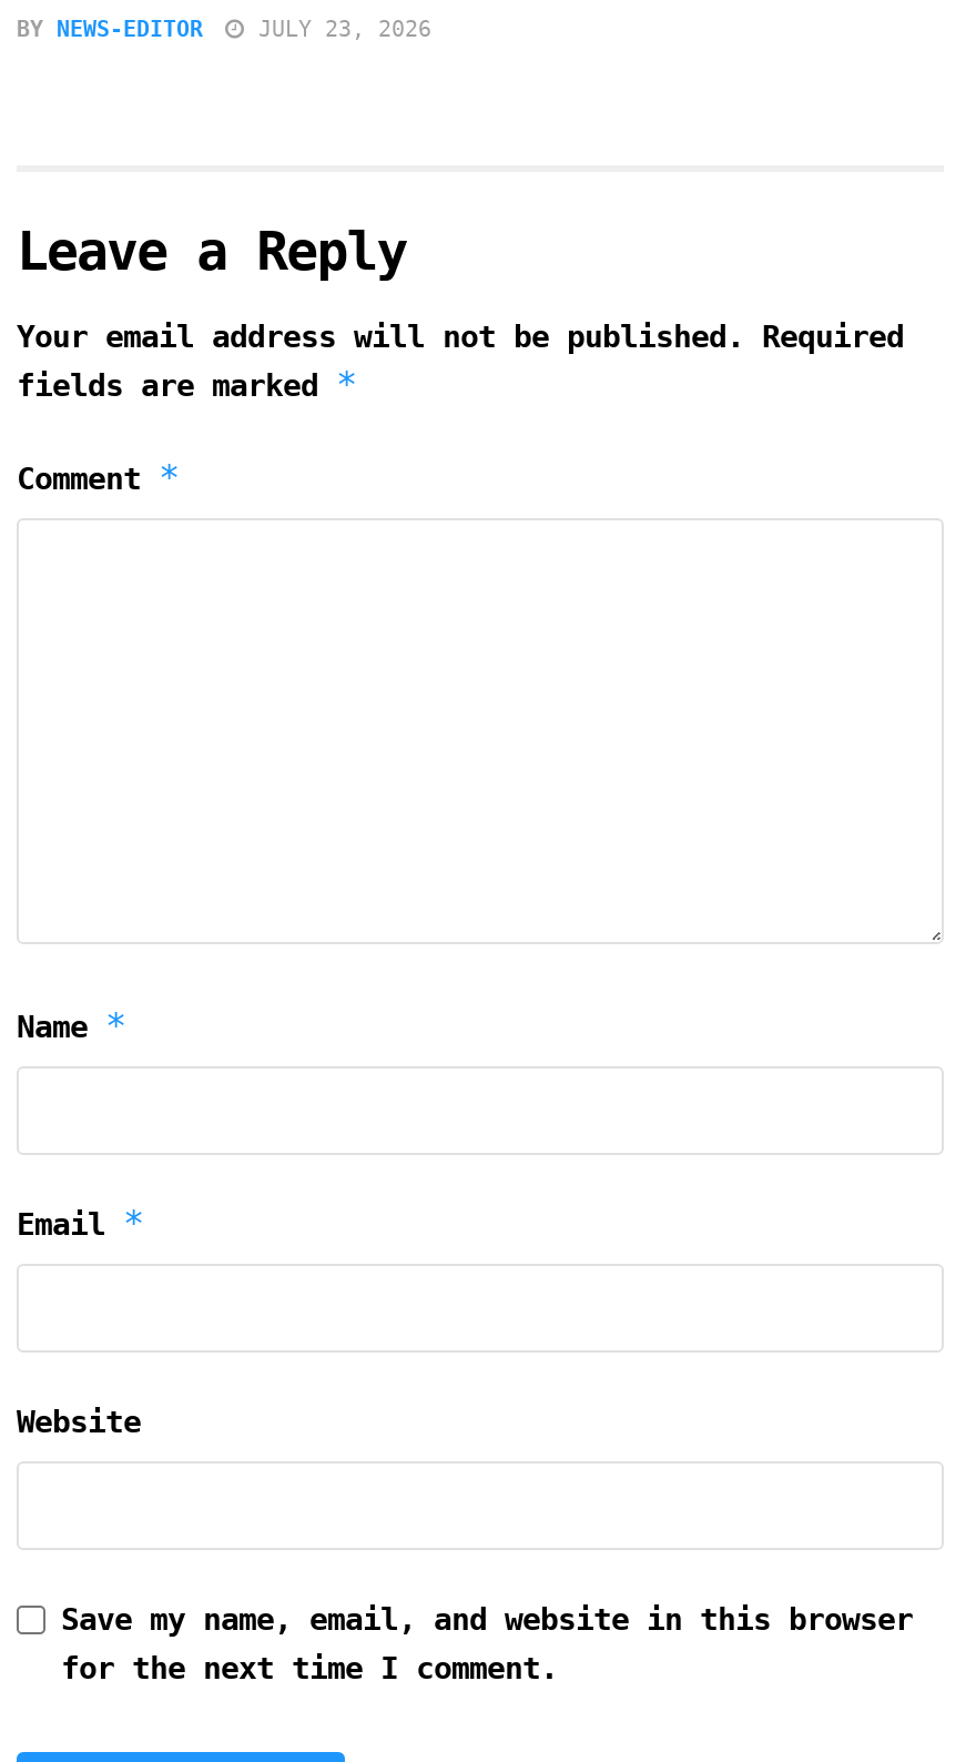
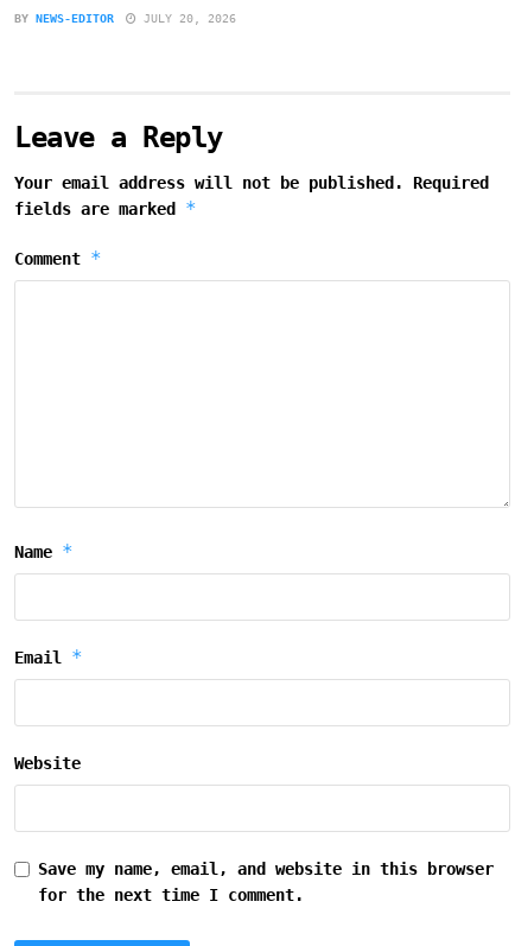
[17,16,431,40] BY NEWS-EDITOR JULY 23, 2026 -> [14,11,236,24] BY NEWS-EDITOR JULY 20, 2026

